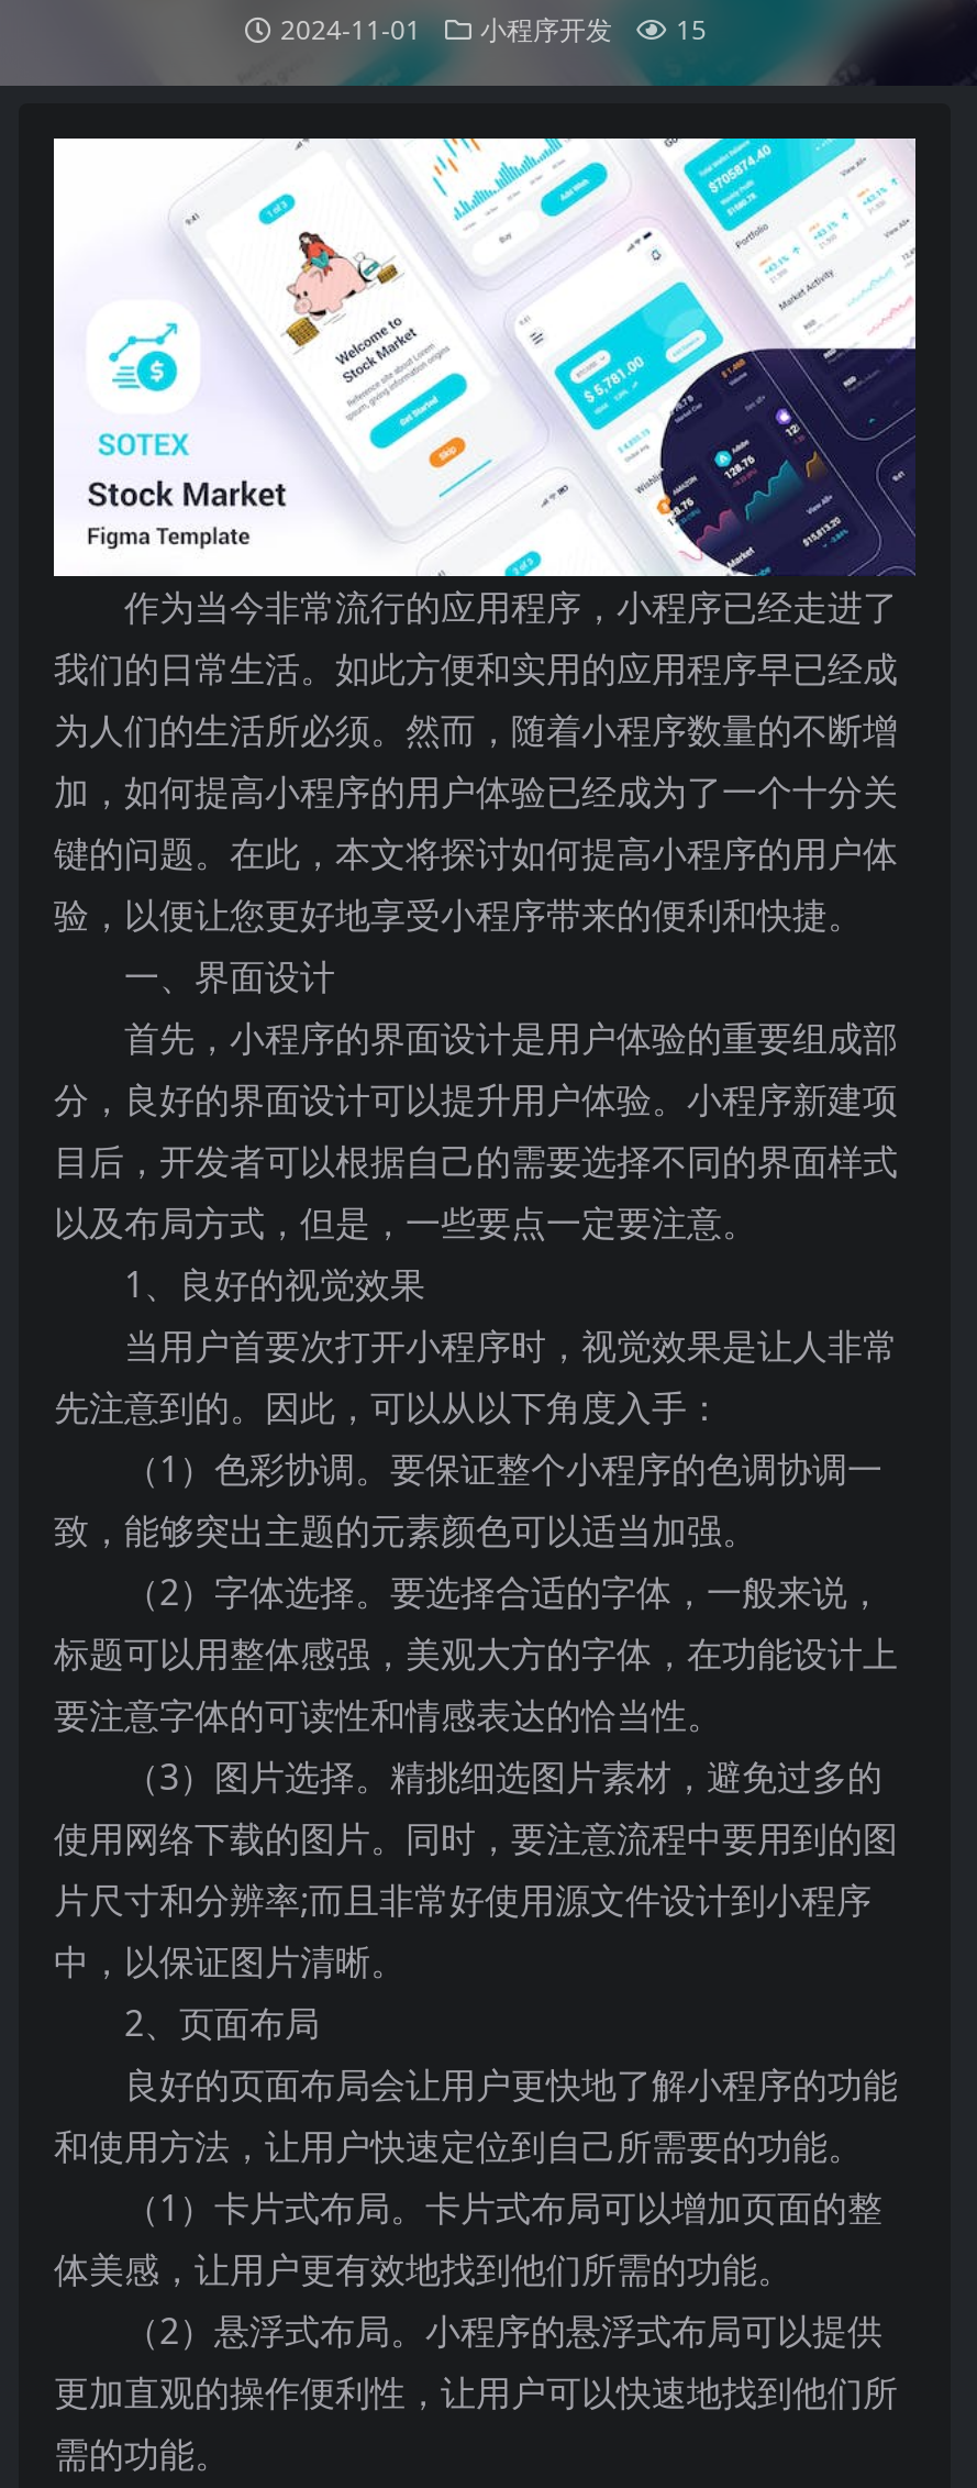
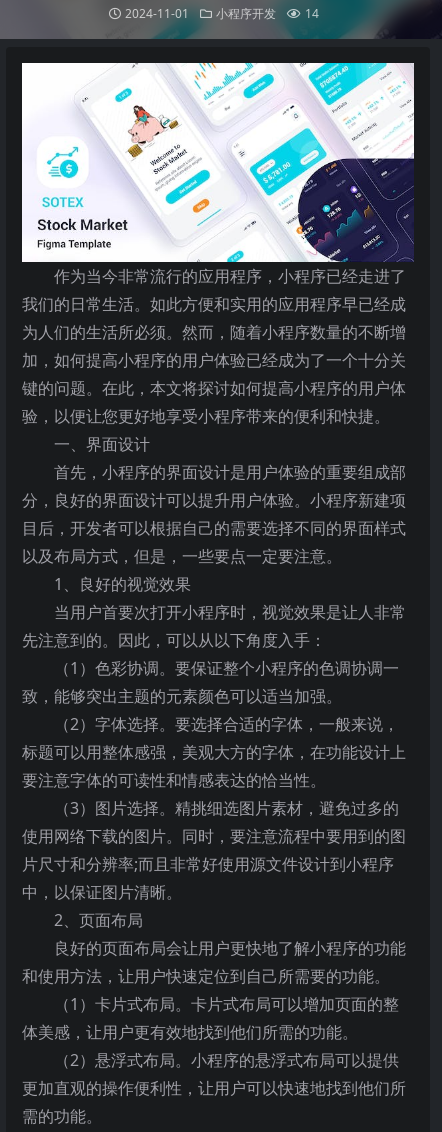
[280,11,707,48] 2024-11-01 小程序开发 15 -> [125,5,319,22] 2024-11-01 小程序开发 14

